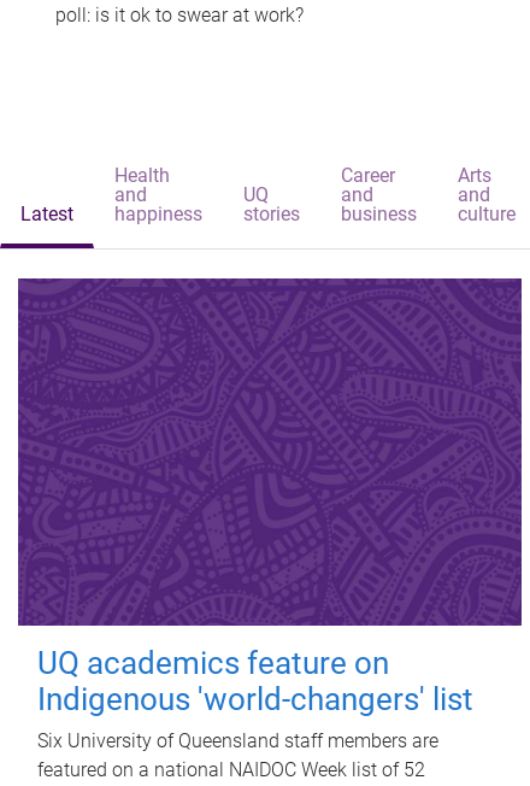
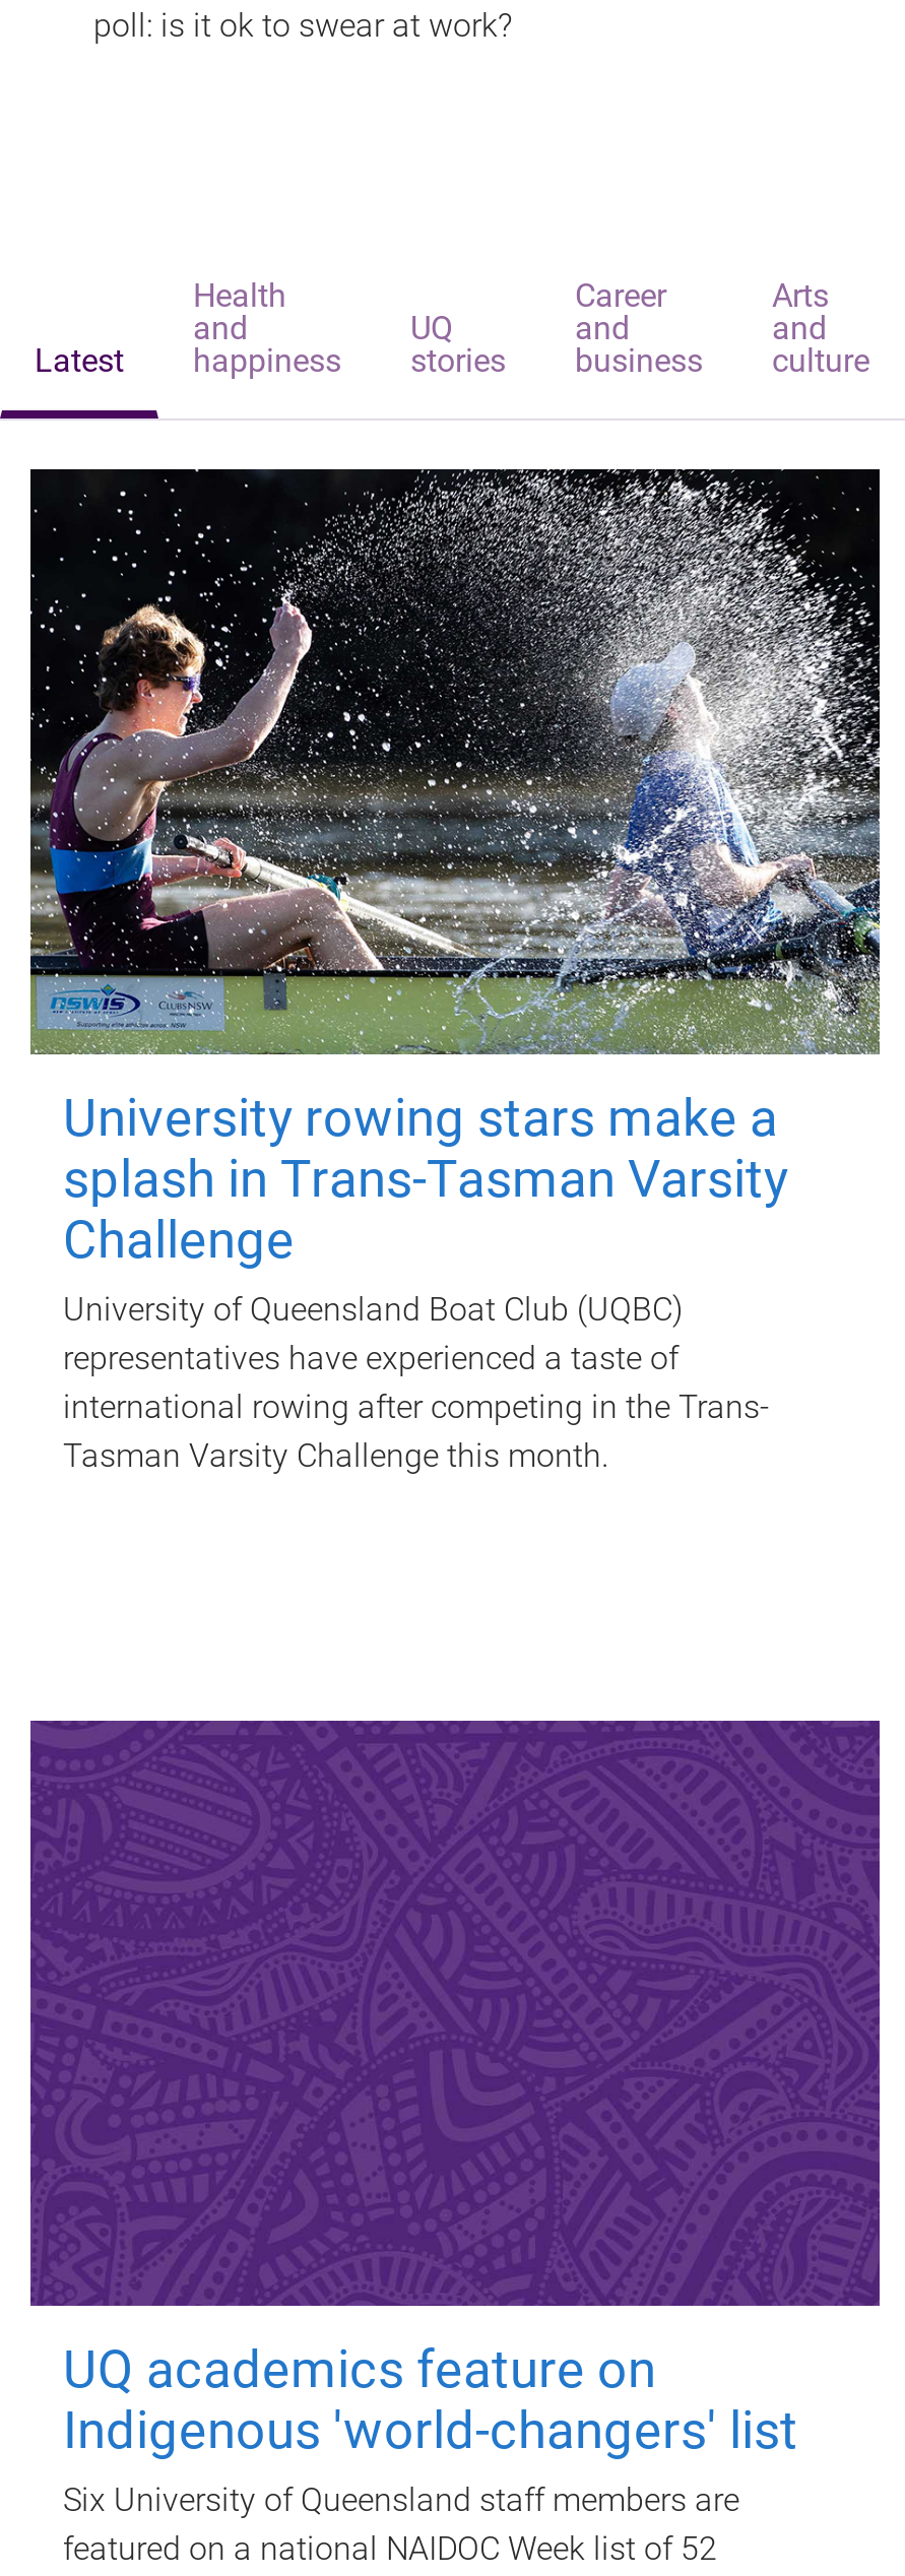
none -> [28,467,882,1475] [image] | University rowing stars make a | splash in Trans-Tasman Varsity | Challenge | University of Queensland Boat Club (UQBC) | representatives have experienced a taste of | international rowing after competing in the Trans- | Tasman Varsity Challenge this month.

